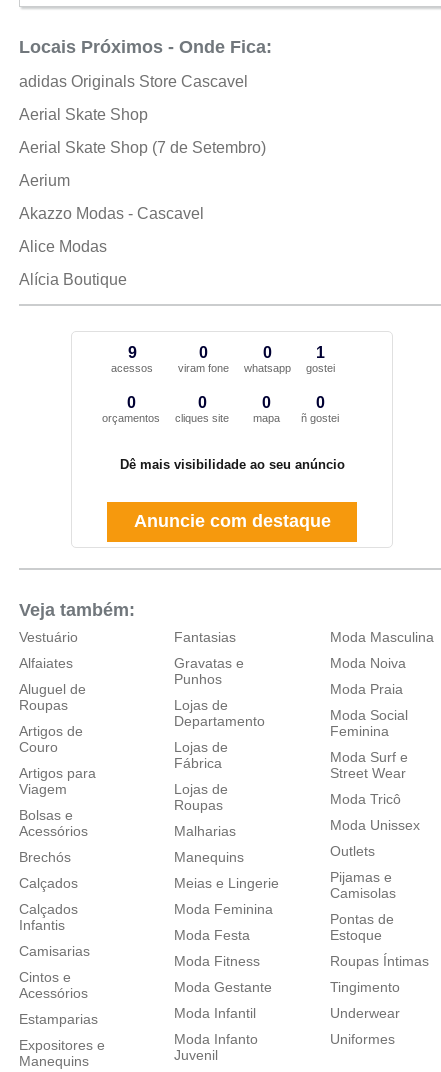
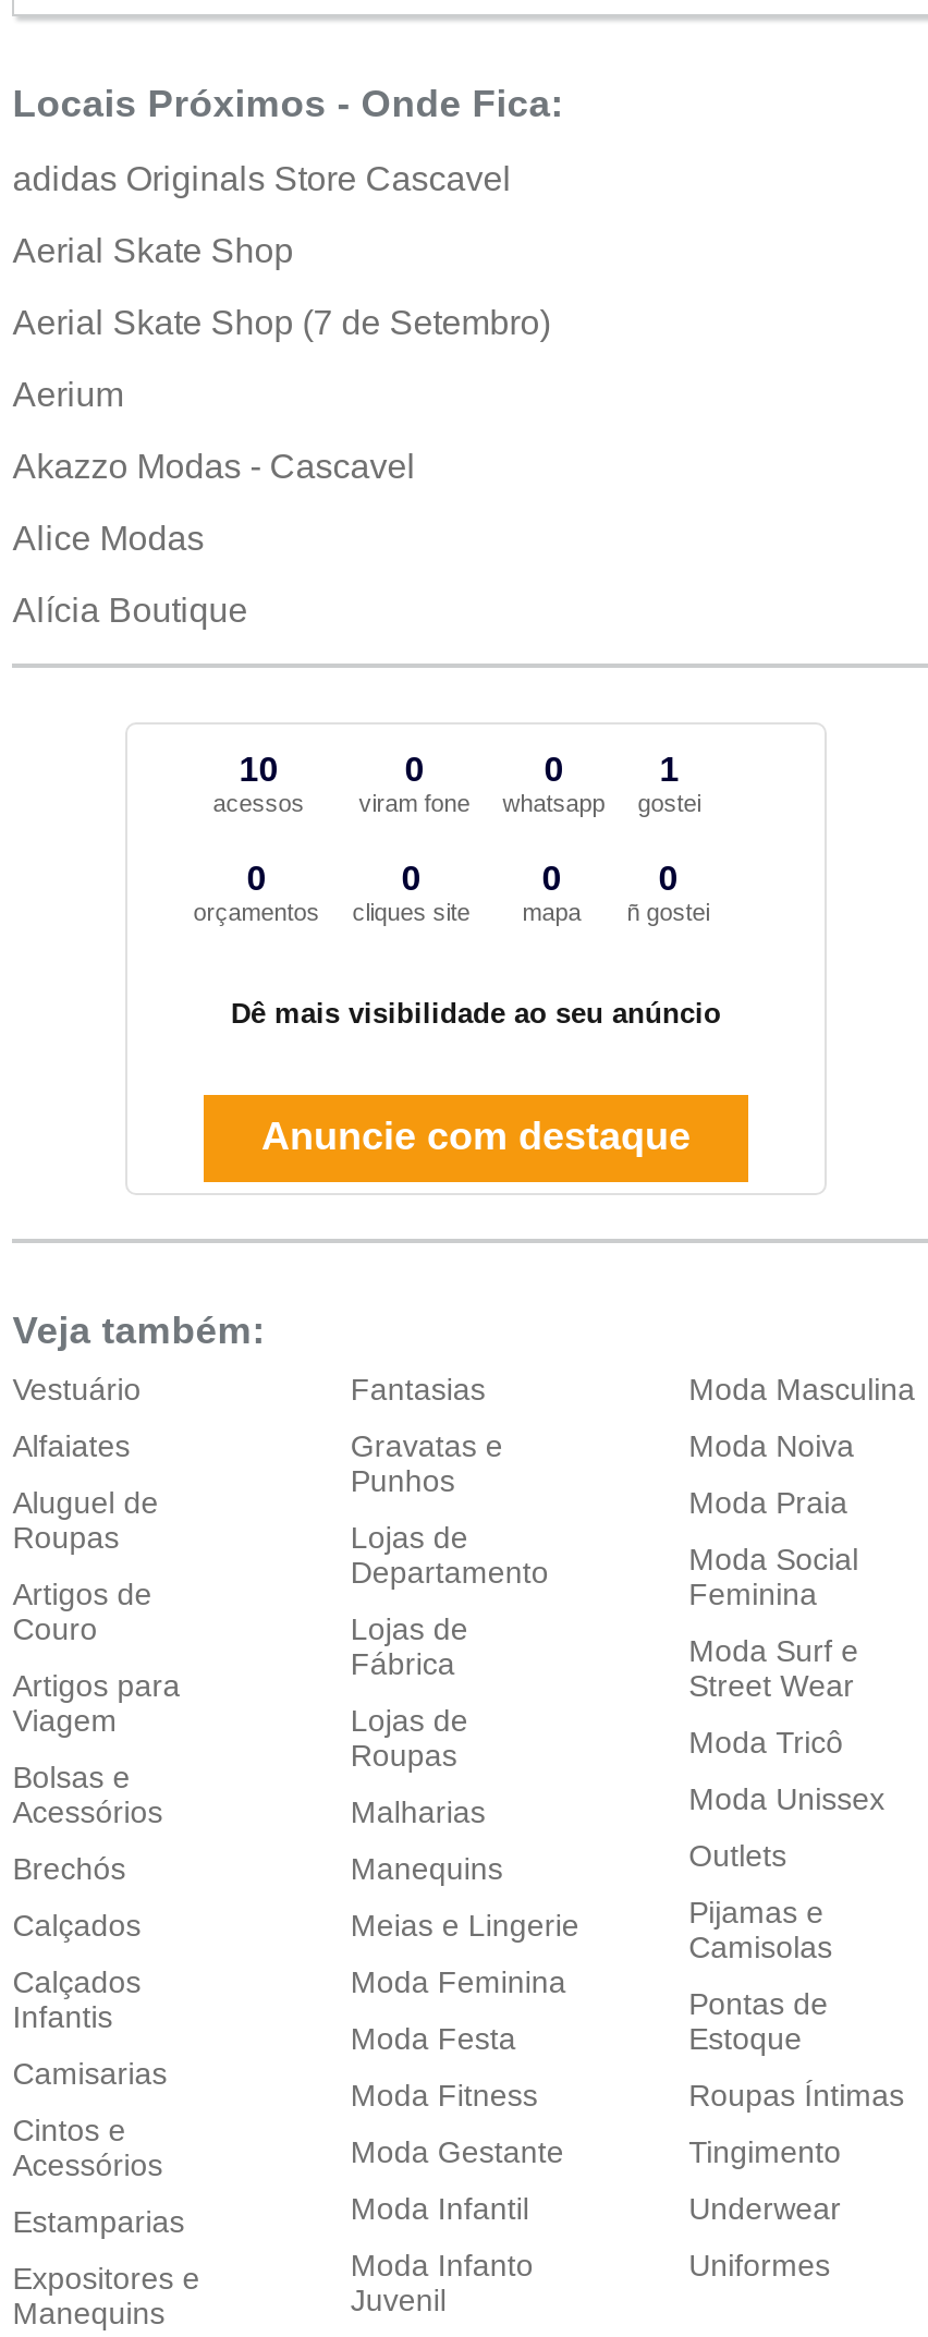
[128,344,137,361] 9 -> [239,750,278,787] 10

